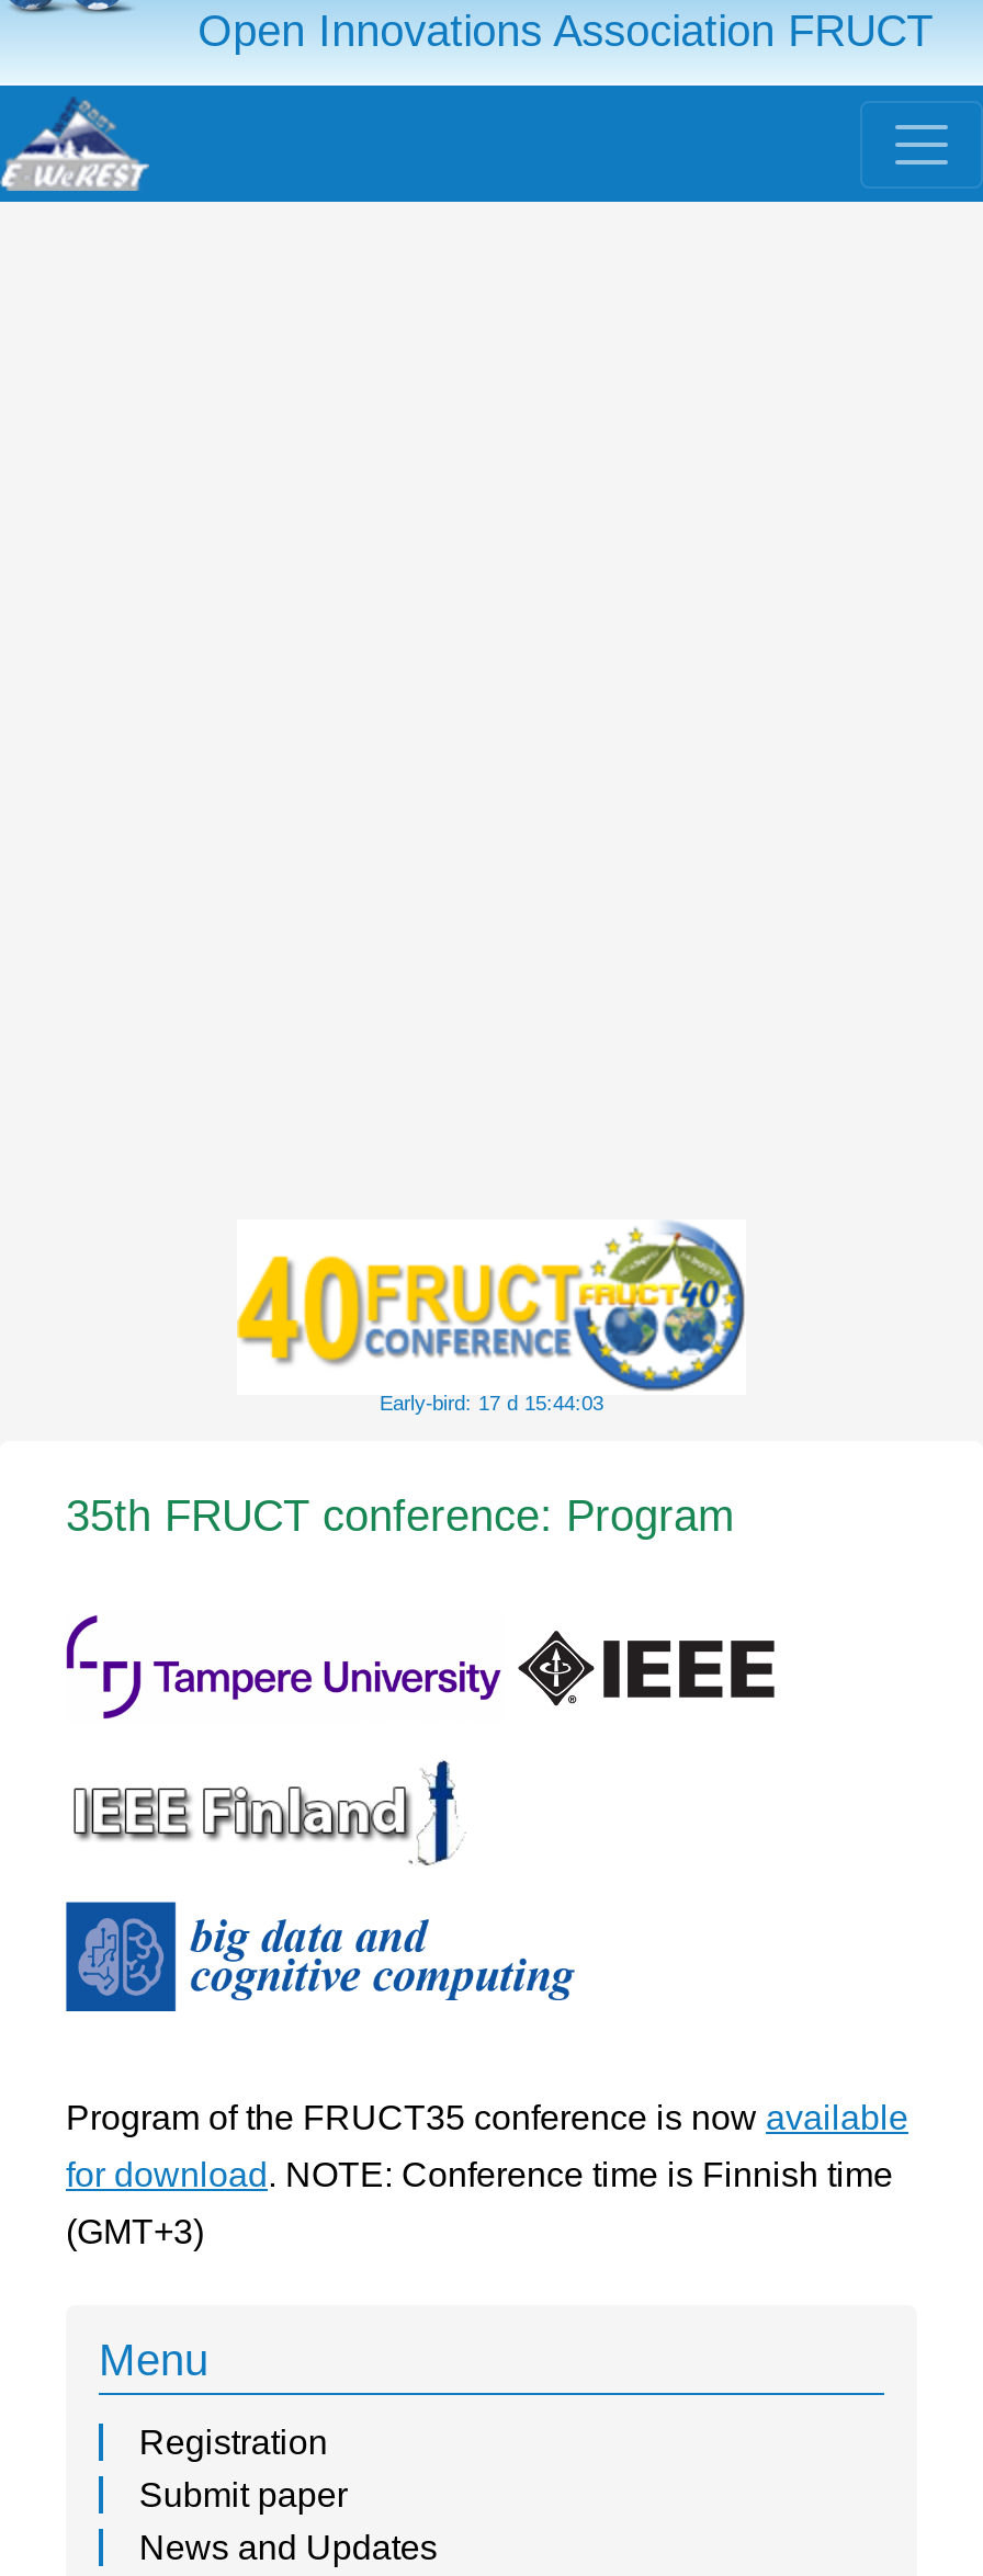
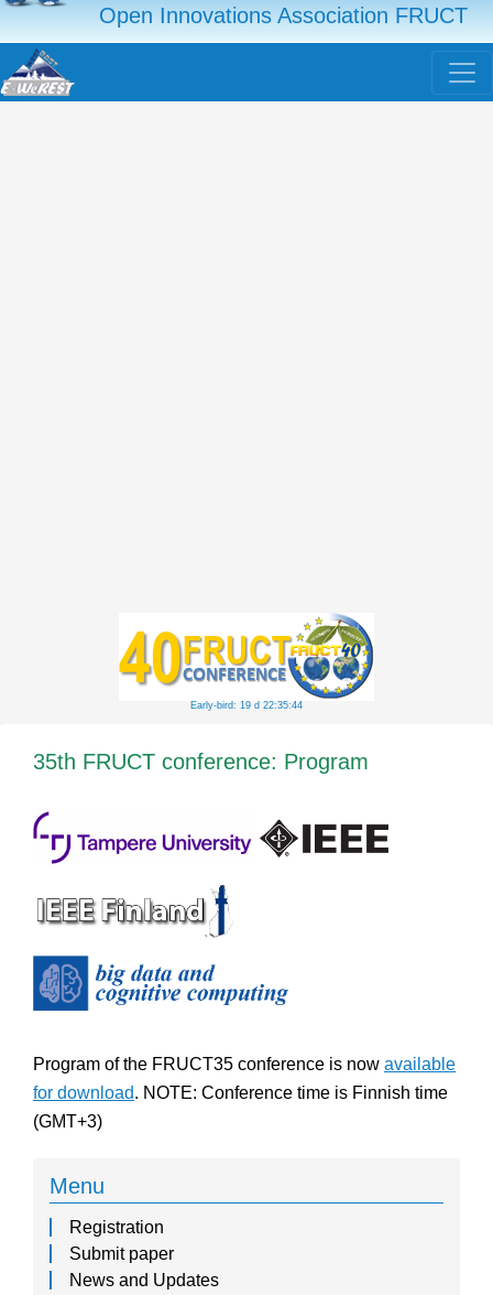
[380,1393,603,1415] Early-bird: 17 d 15:44:03 -> [190,700,303,711] Early-bird: 19 d 22:35:44

